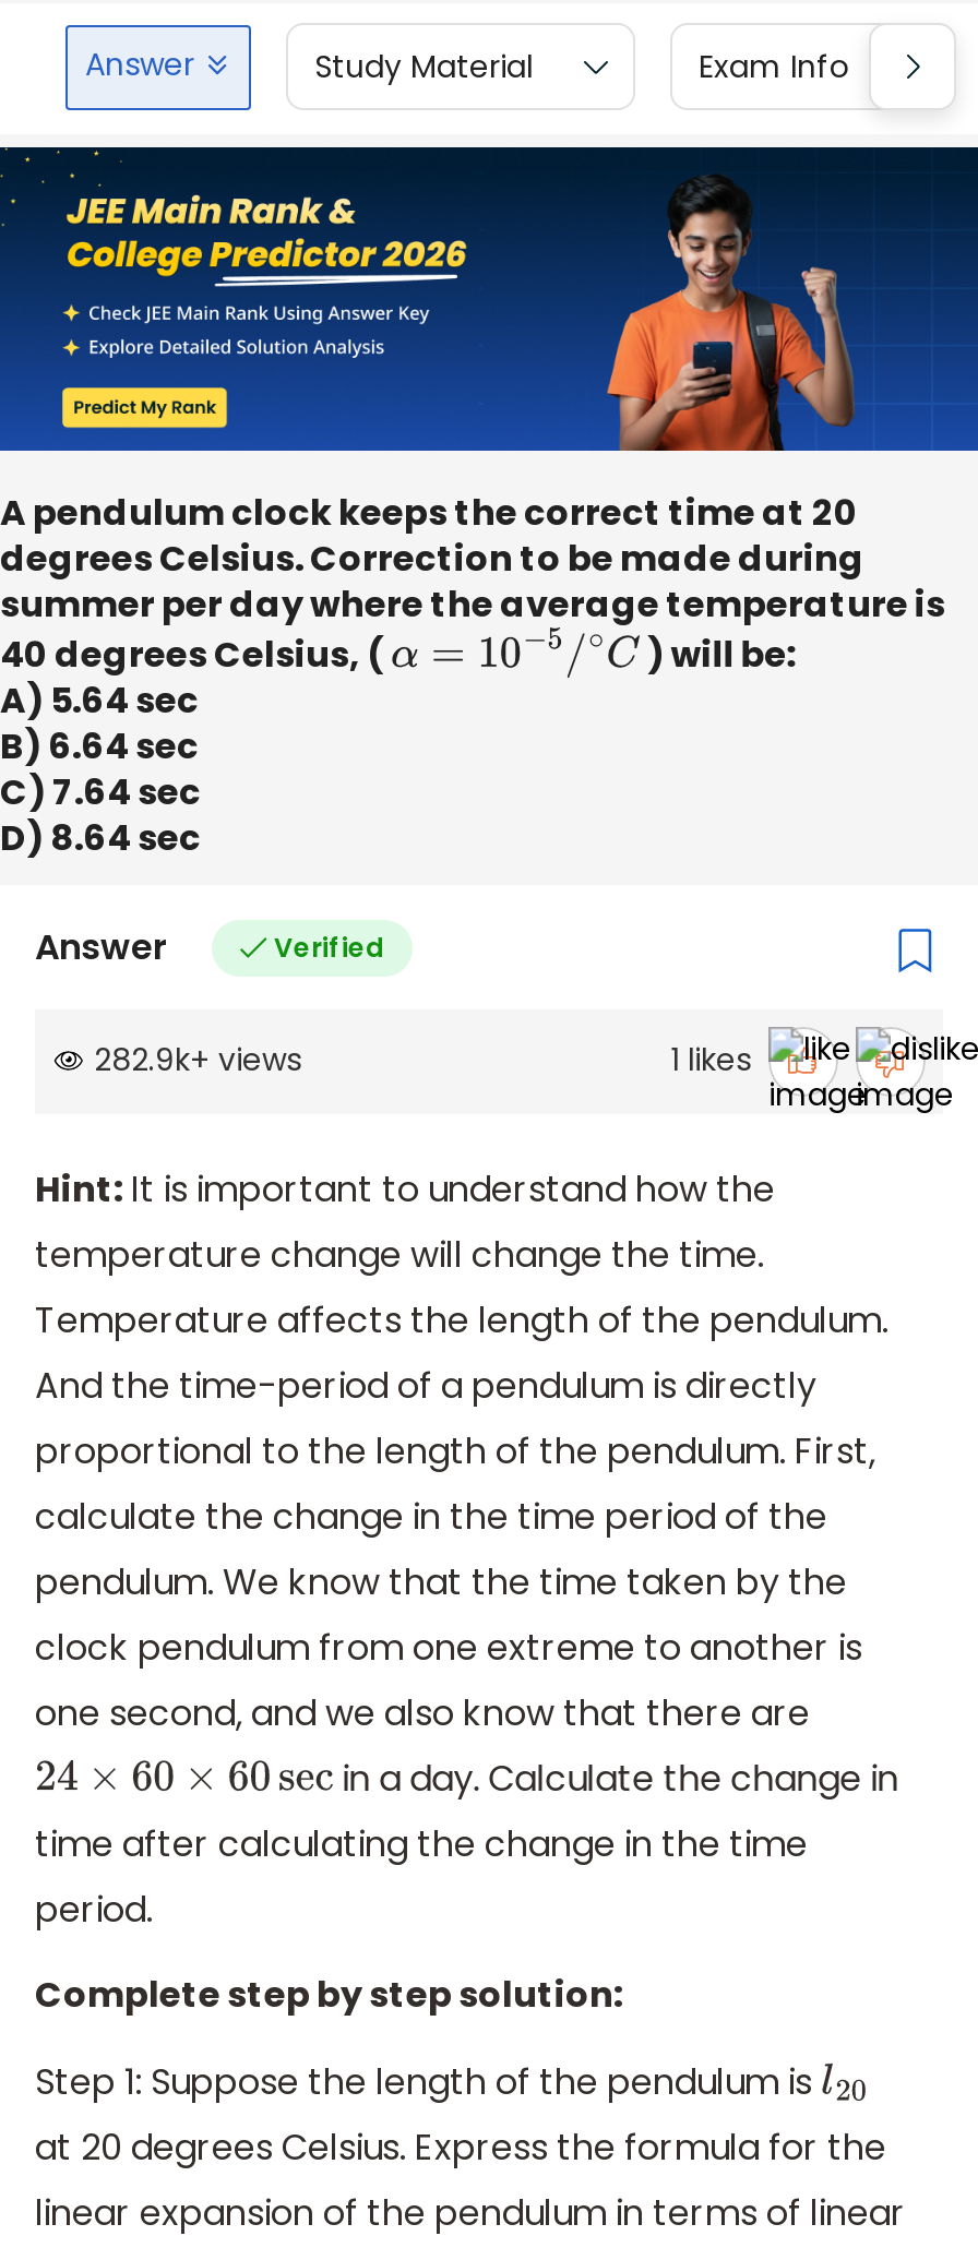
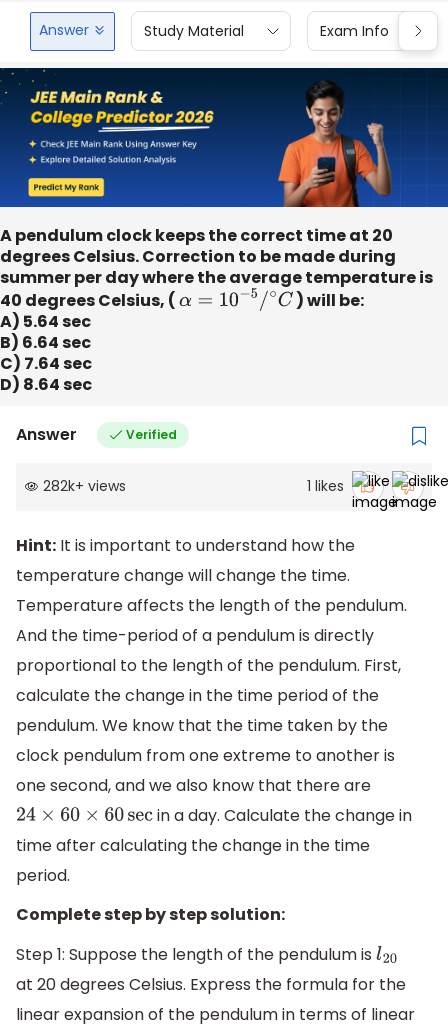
[94,1038,301,1082] 282.9k+ views -> [43,476,126,496] 282k+ views

